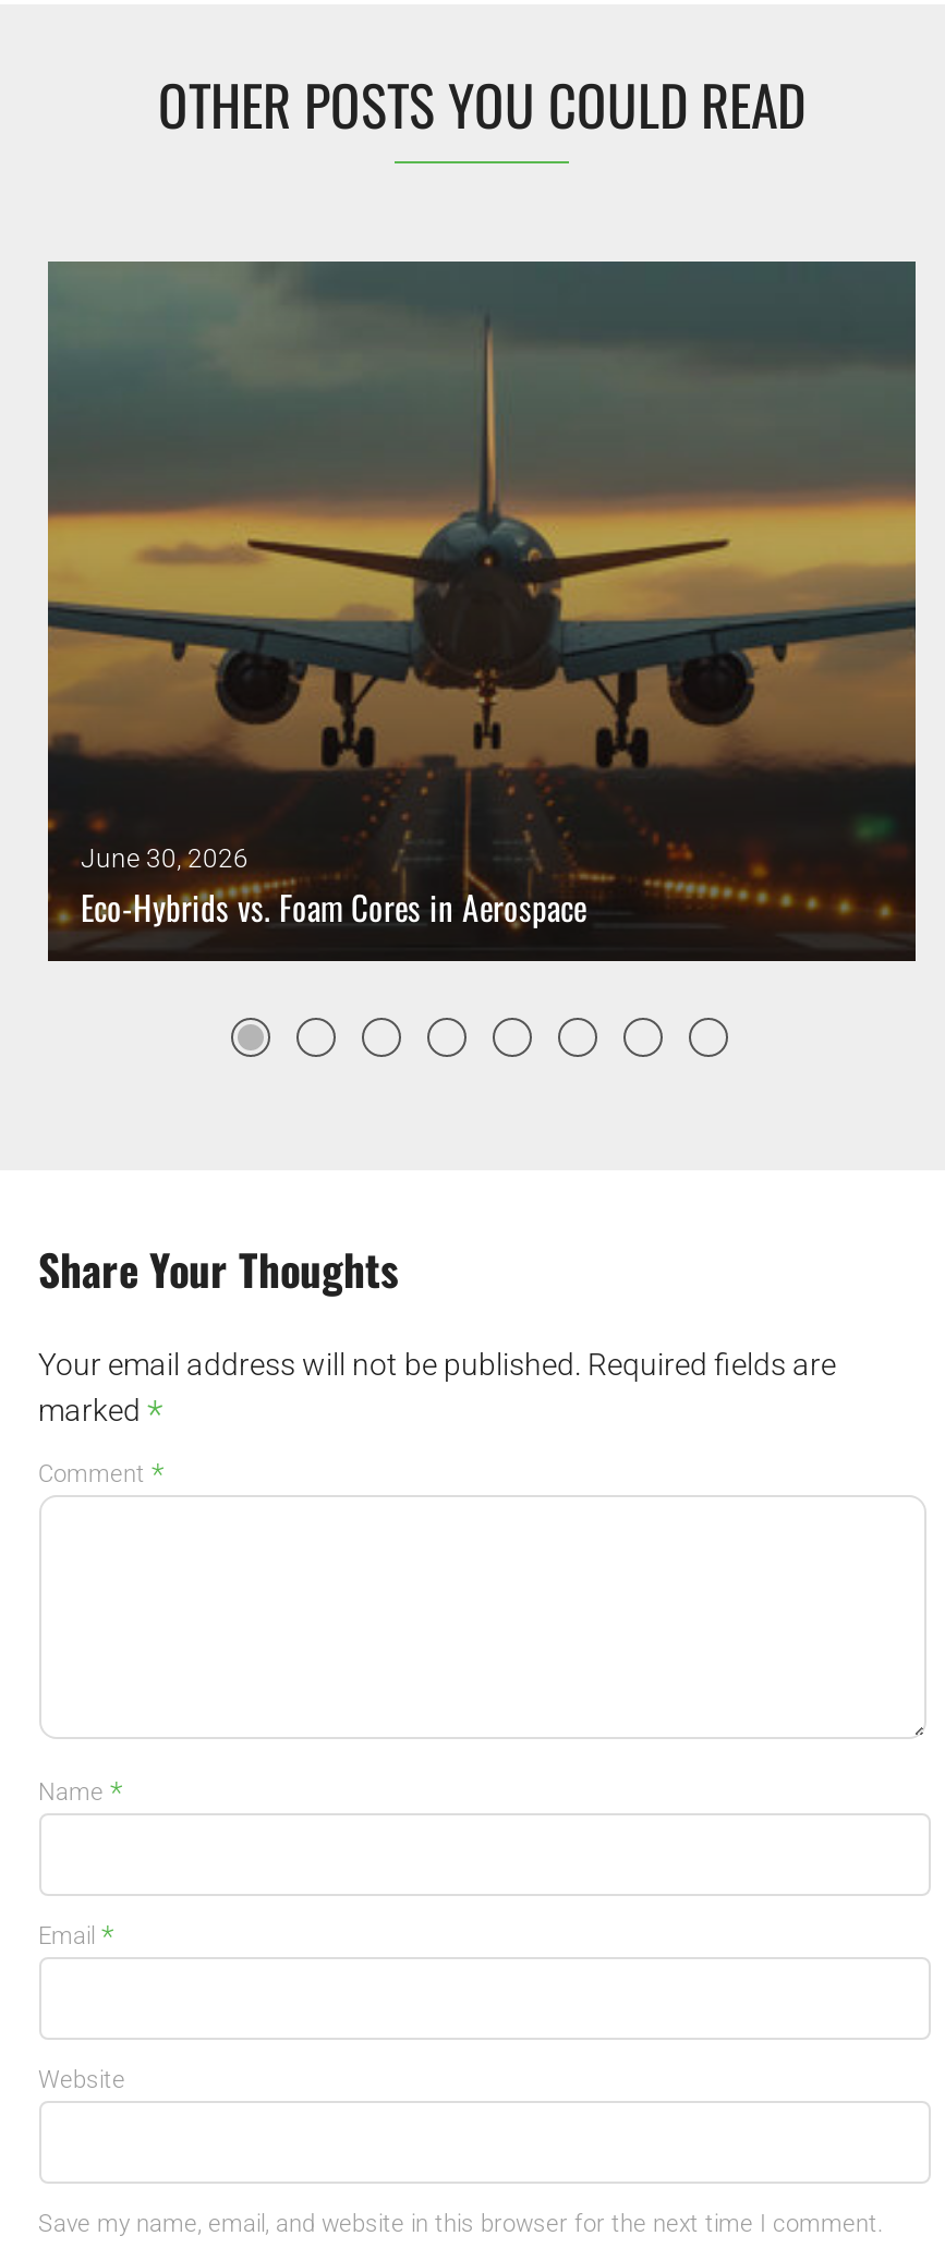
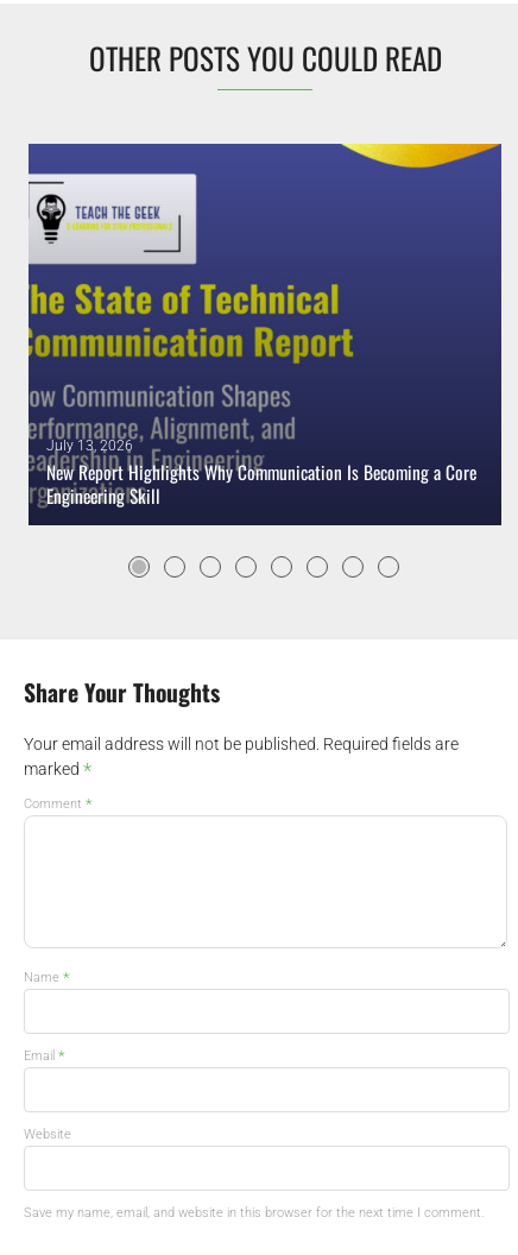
[46,258,918,962] [image] | June 30, 2026 | Eco-Hybrids vs. Foam Cores in Aerospace -> [27,143,503,525] [image] | July 13, 2026 | New Report Highlights Why Communication Is Becoming a Core | Engineering Skill

